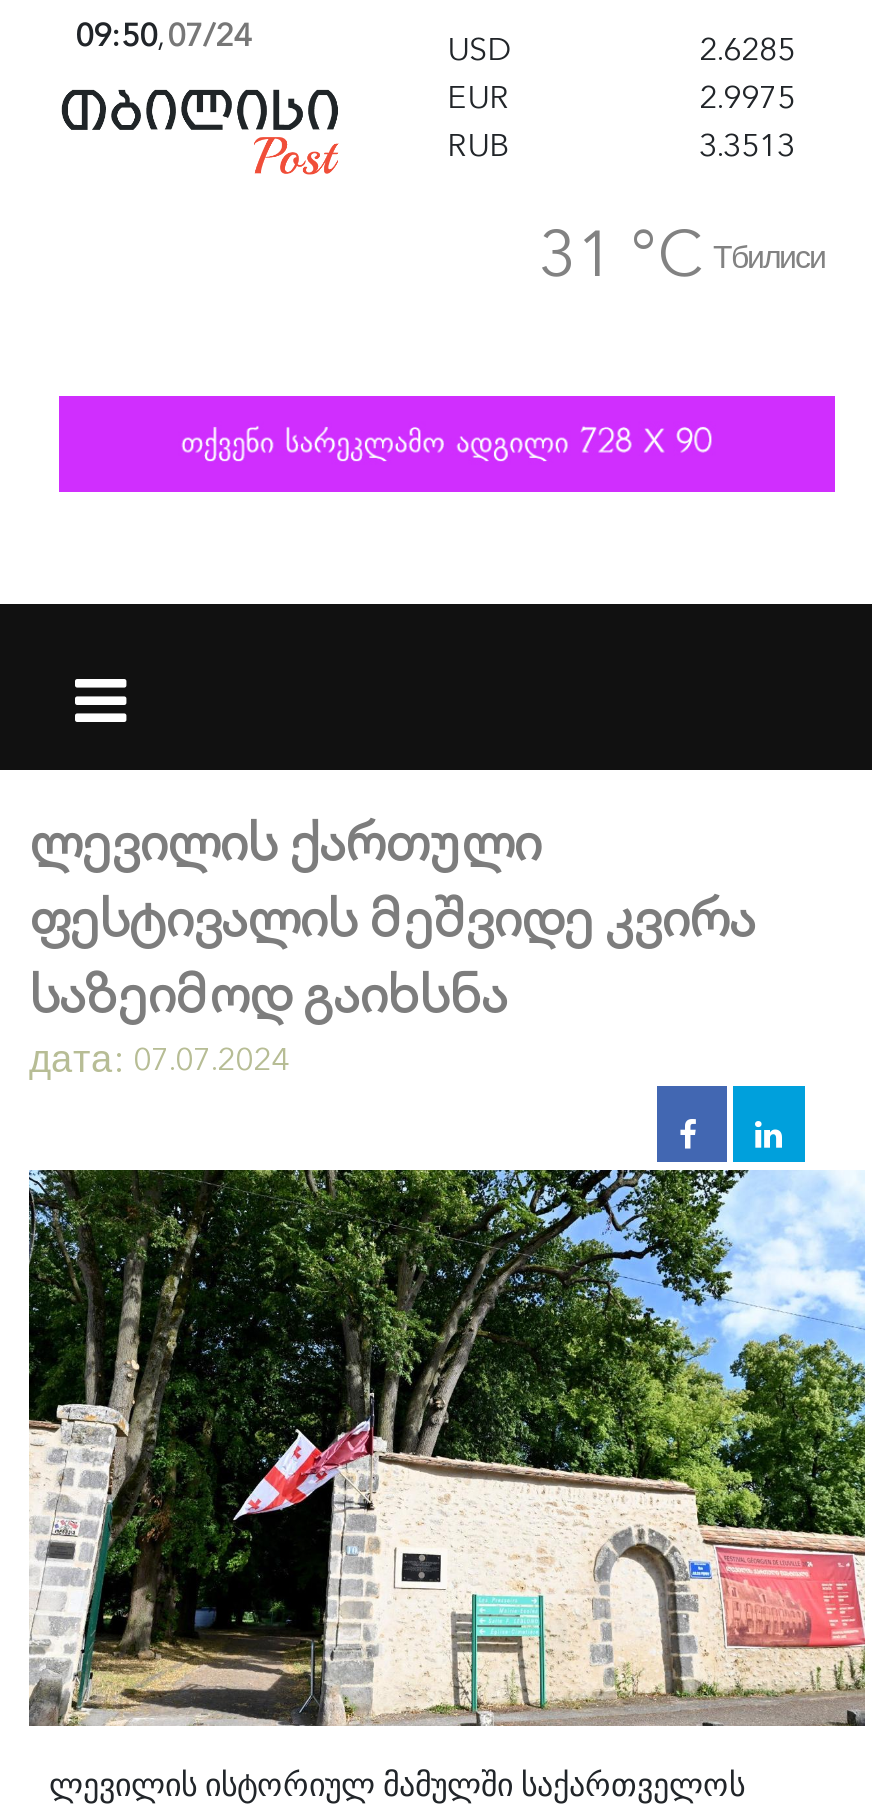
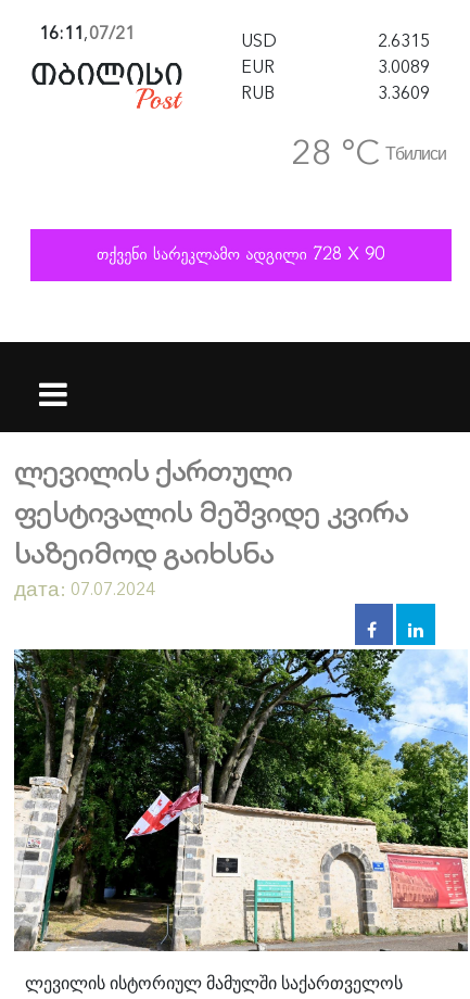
[75,10,251,54] 09:50,07/24 -> [39,20,135,43] 16:11,07/21
[699,24,795,68] 2.6285 -> [378,27,430,51] 2.6315
[699,72,795,116] 2.9975 -> [378,53,430,77] 3.0089
[699,120,795,164] 3.3513 -> [378,79,430,103] 3.3609
[539,202,825,292] 31 °C Тбилиси -> [291,124,446,173] 28 °C Тбилиси

